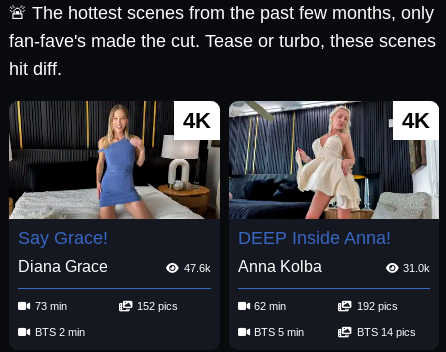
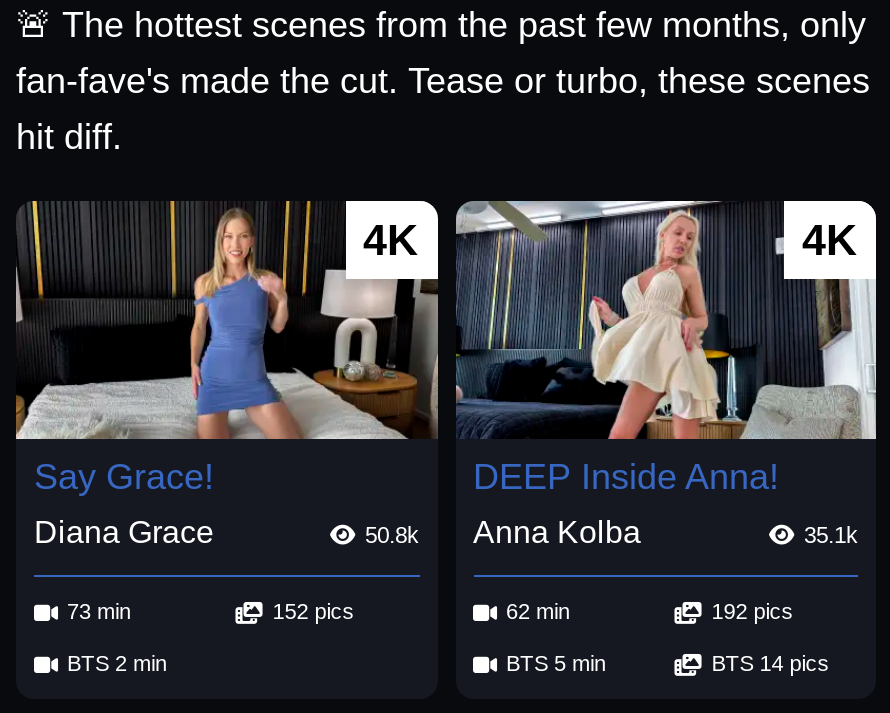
[183,262,210,274] 47.6k -> [365,524,419,548] 50.8k
[403,262,430,274] 31.0k -> [804,524,858,548] 35.1k

